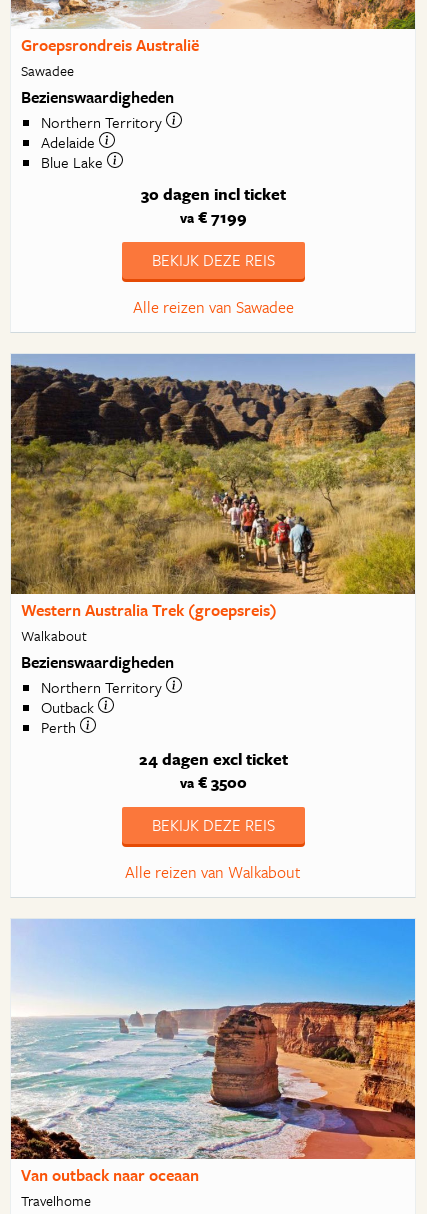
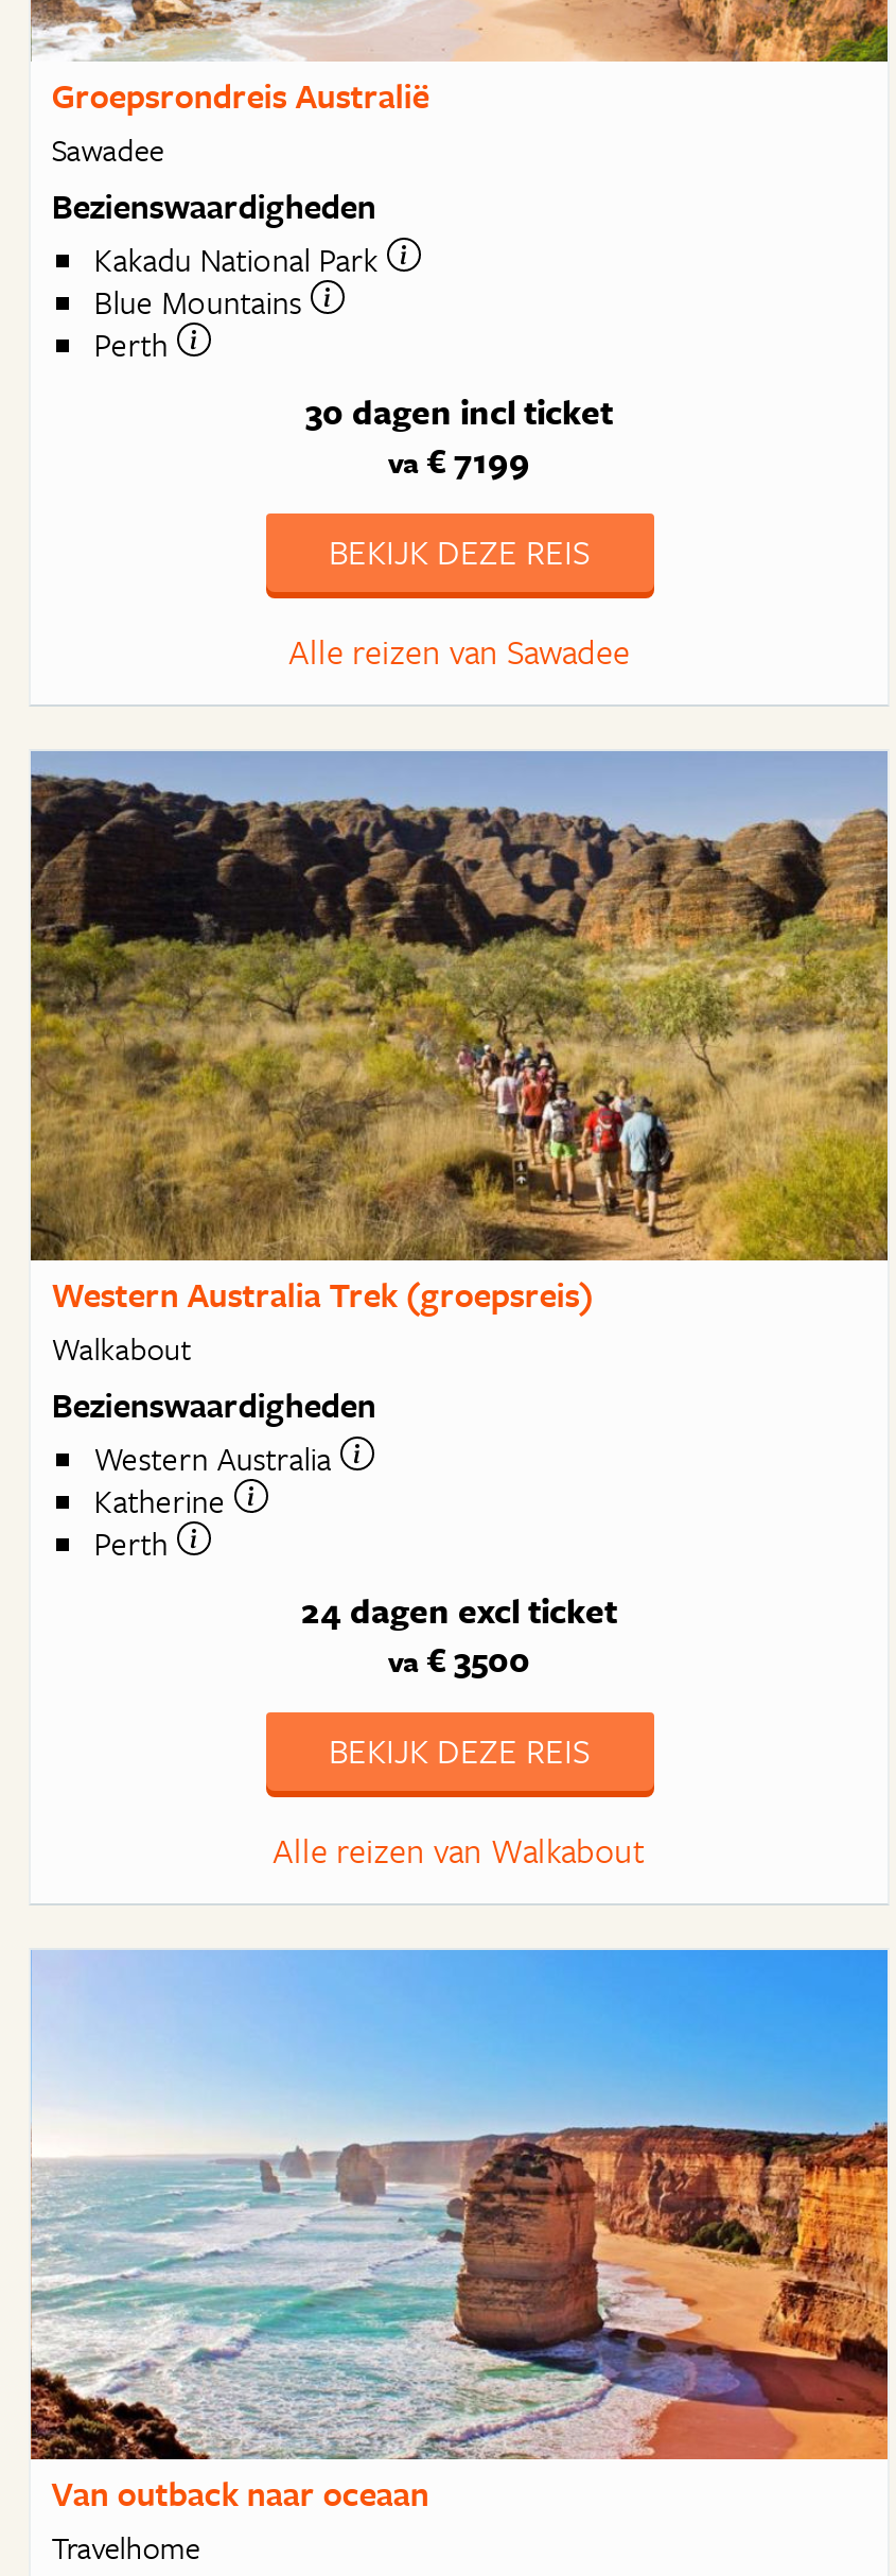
[41,111,166,173] Northern Territory | Adelaide | Blue Lake -> [94,236,387,368] Kakadu National Park | Blue Mountains | Perth
[41,676,166,718] Northern Territory | Outback -> [94,1435,340,1524] Western Australia | Katherine

